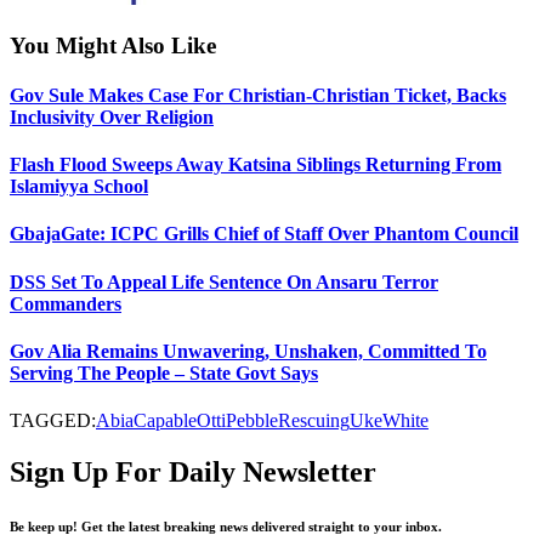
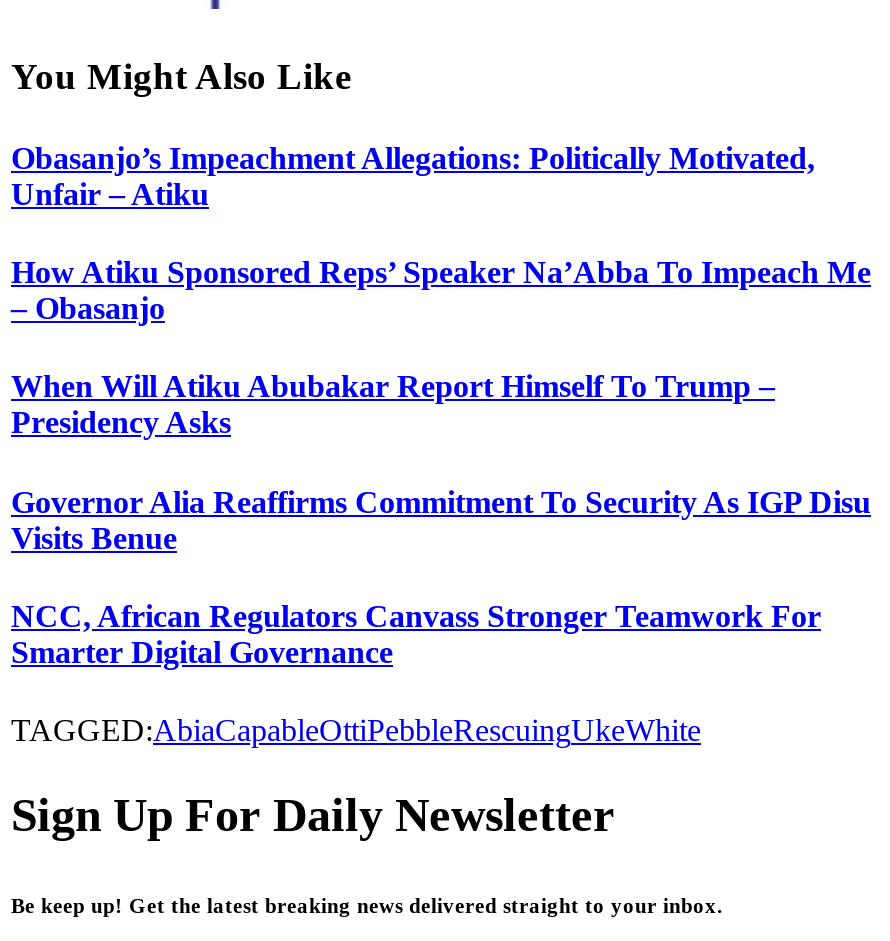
[10,85,506,127] Gov Sule Makes Case For Christian-Christian Ticket, Backs | Inclusivity Over Religion -> [11,141,815,211] Obasanjo’s Impeachment Allegations: Politically Motivated, | Unfair – Atiku
[10,154,501,197] Flash Flood Sweeps Away Katsina Siblings Returning From | Islamiyya School -> [11,255,871,325] How Atiku Sponsored Reps’ Speaker Na’Abba To Impeach Me | – Obasanjo
[10,224,518,244] GbajaGate: ICPC Grills Chief of Staff Over Phantom Council -> [11,370,775,440] When Will Atiku Abubakar Report Himself To Trump – | Presidency Asks
[10,271,438,314] DSS Set To Appeal Life Sentence On Ansaru Terror | Commanders -> [11,484,871,554] Governor Alia Reaffirms Commitment To Security As IGP Disu | Visits Benue
[10,341,487,383] Gov Alia Remains Unwavering, Unshaken, Committed To | Serving The People – State Govt Says -> [11,599,821,669] NCC, African Regulators Canvass Stronger Teamwork For | Smarter Digital Governance

